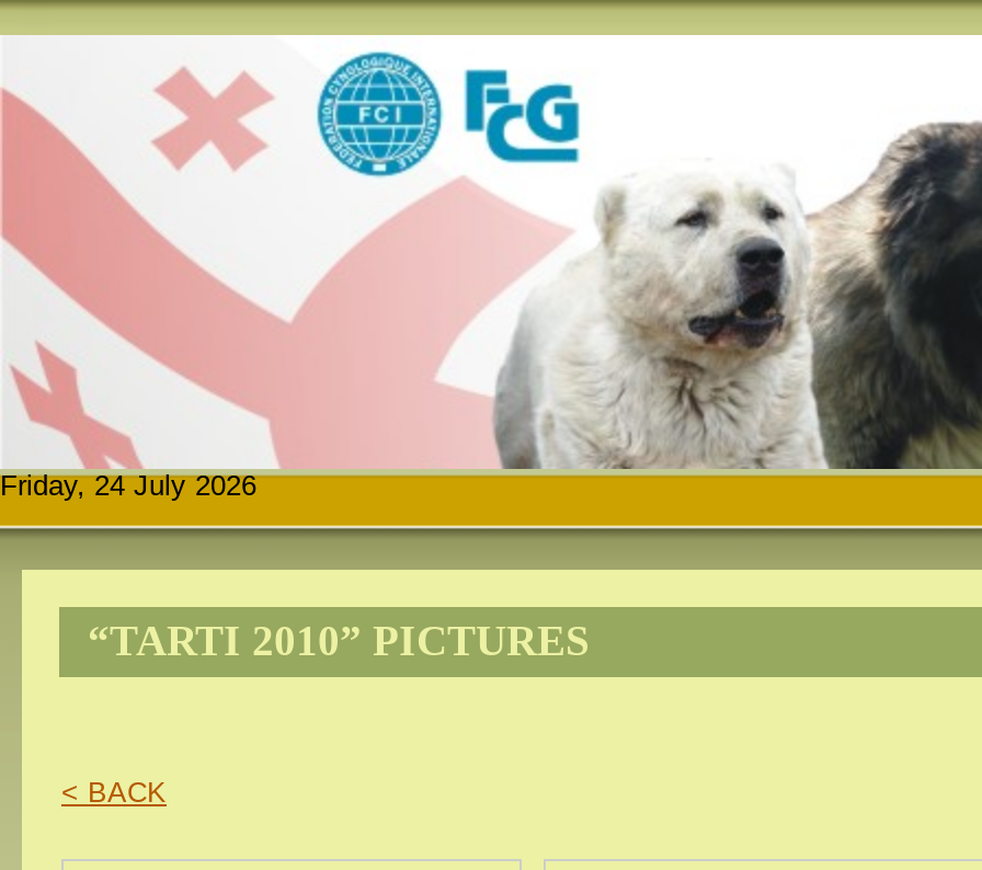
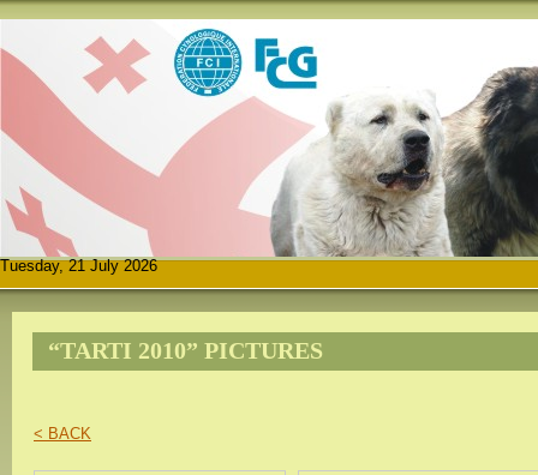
[0,469,256,502] Friday, 24 July 2026 -> [0,257,157,275] Tuesday, 21 July 2026

